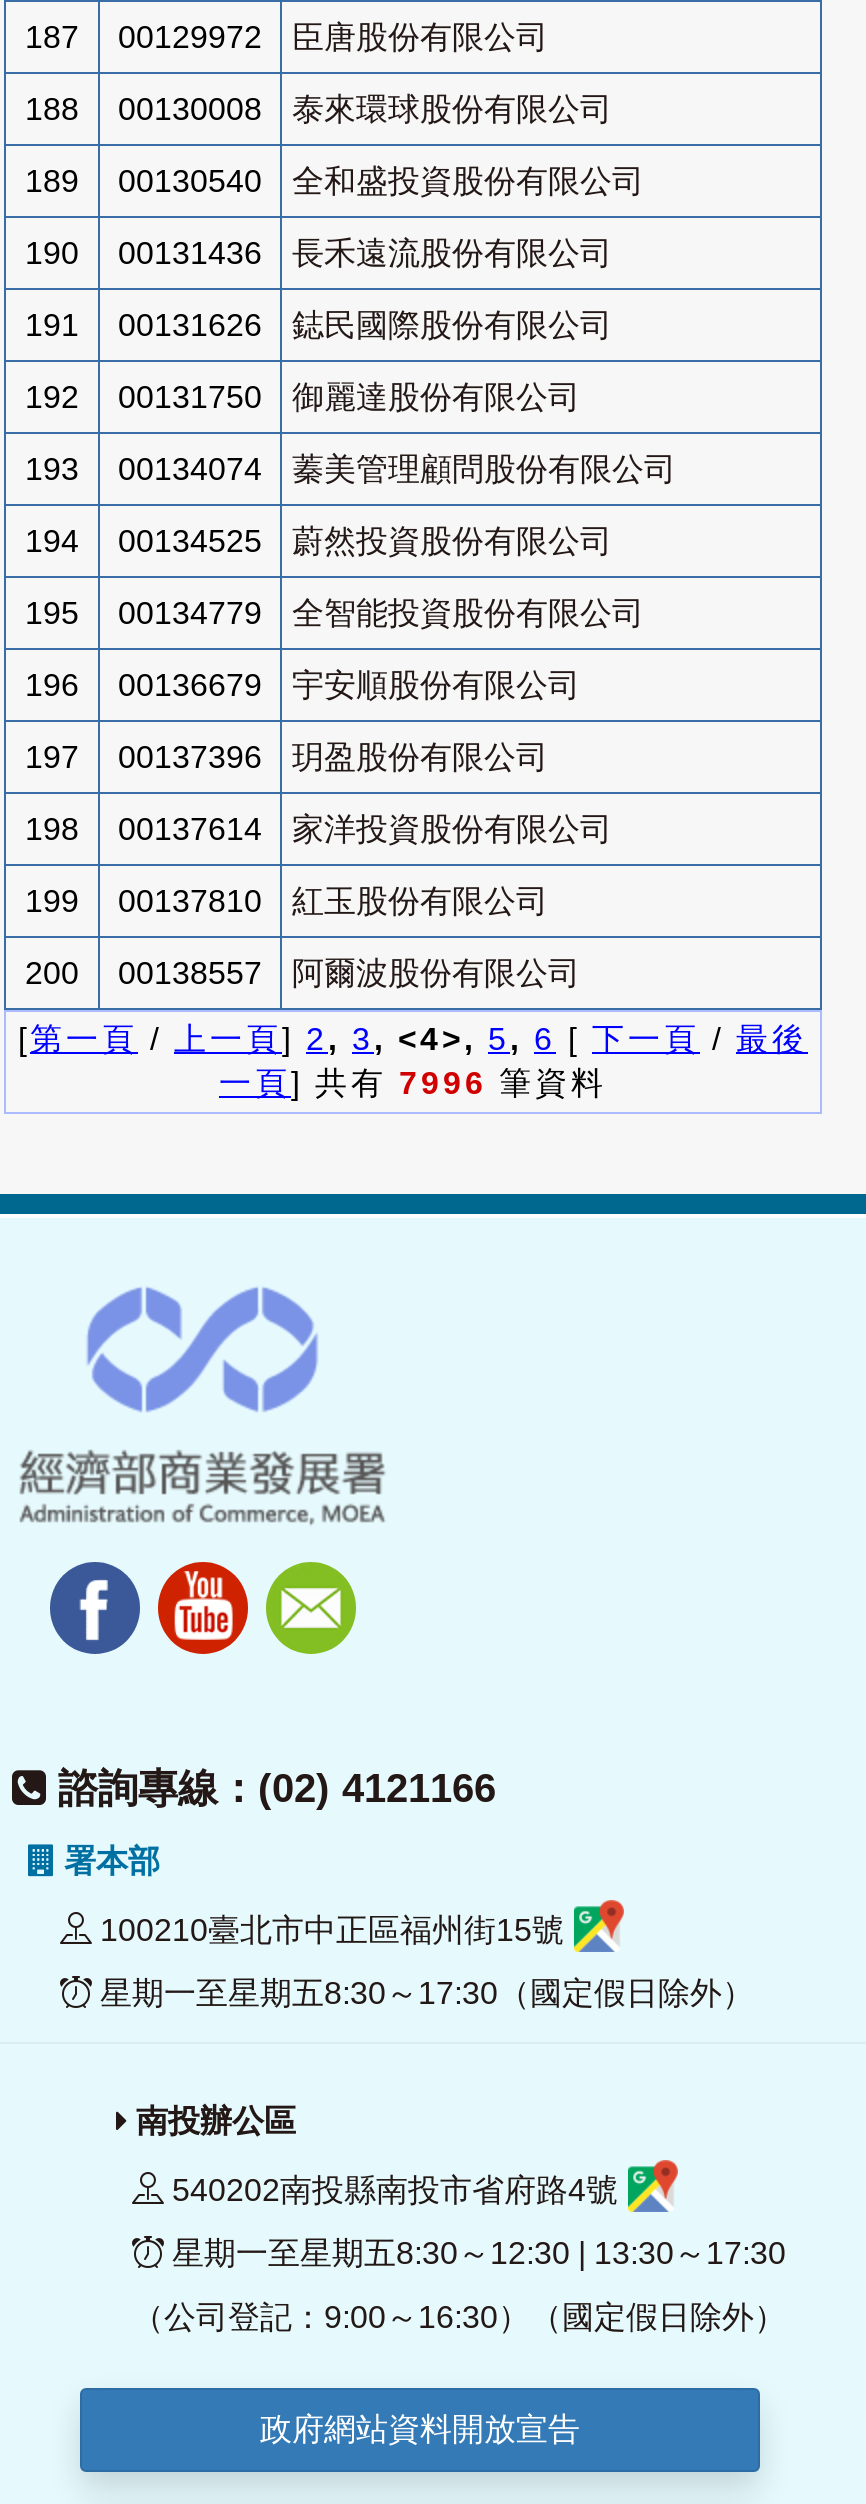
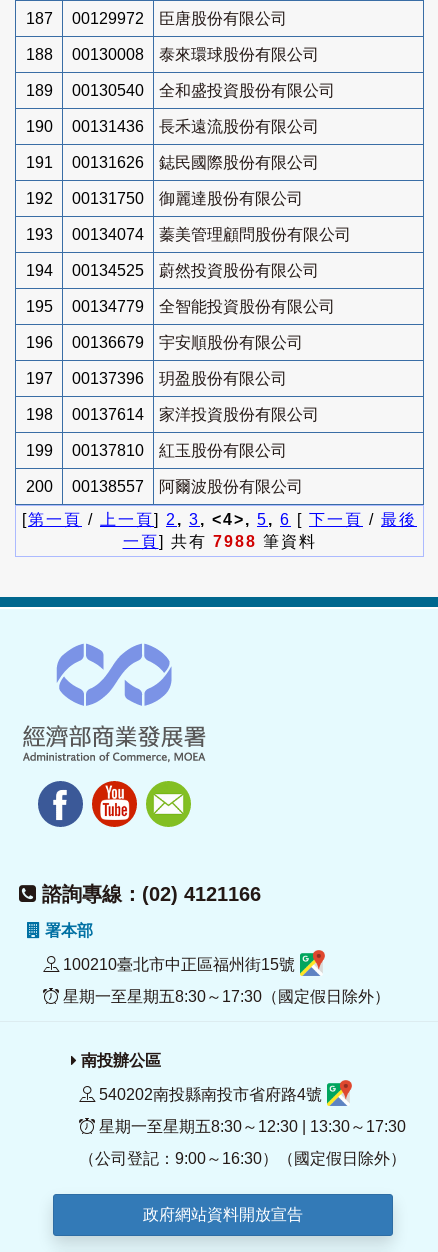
[219,1066,607,1100] 一頁] 共有7996筆資料 -> [122,533,316,550] 一頁] 共有7988筆資料

